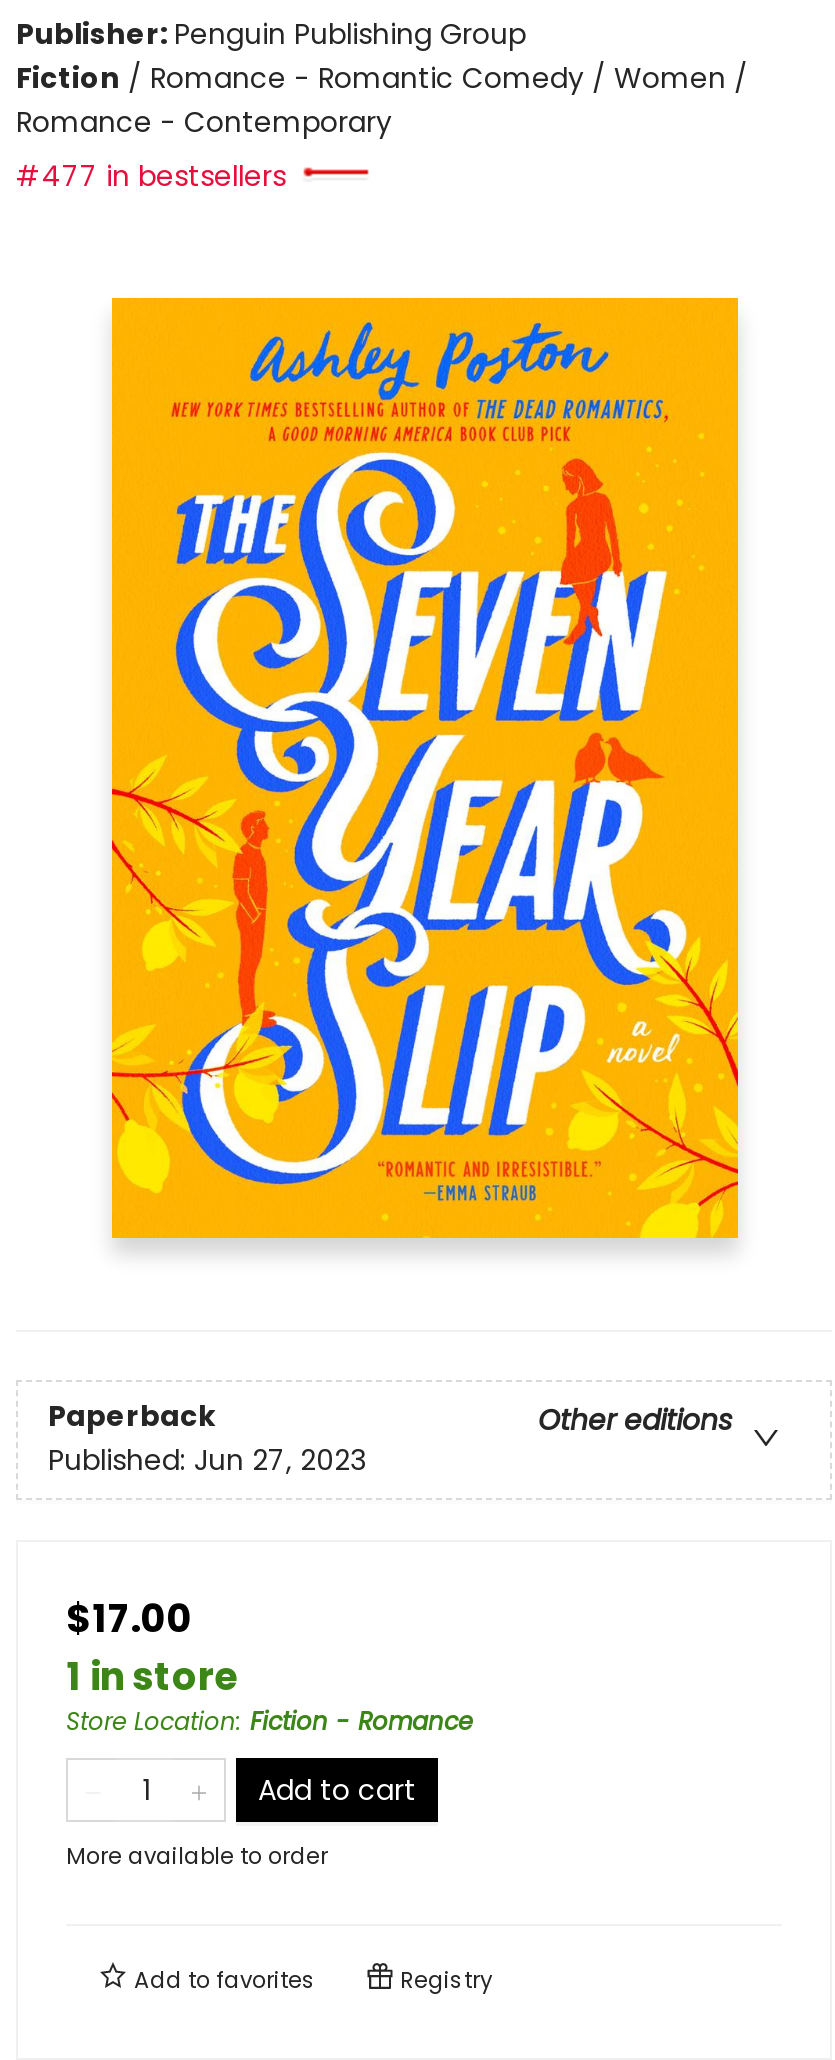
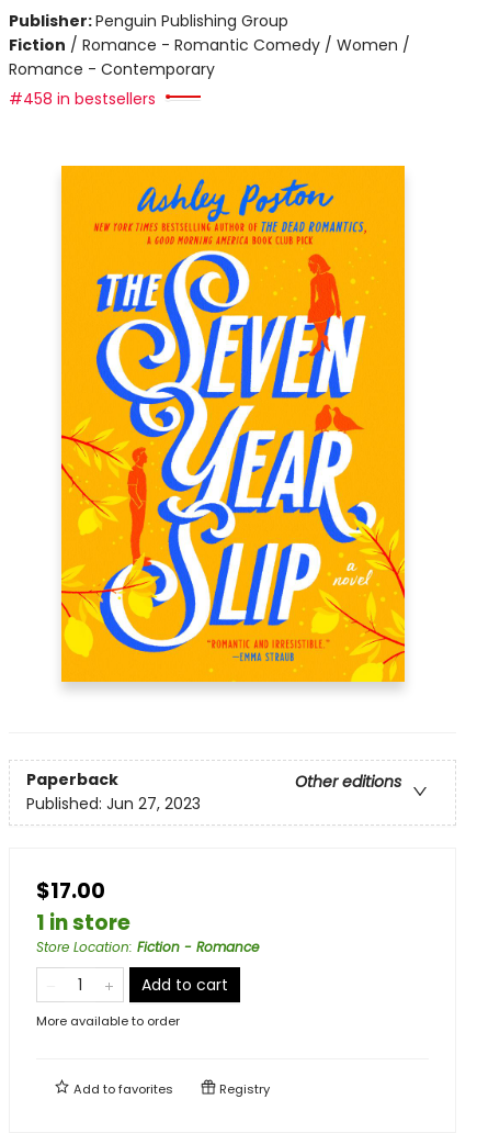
[16,156,286,196] #477 in bestsellers -> [9,88,156,110] #458 in bestsellers

